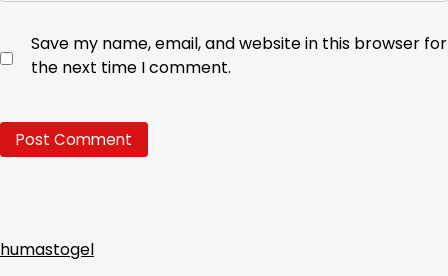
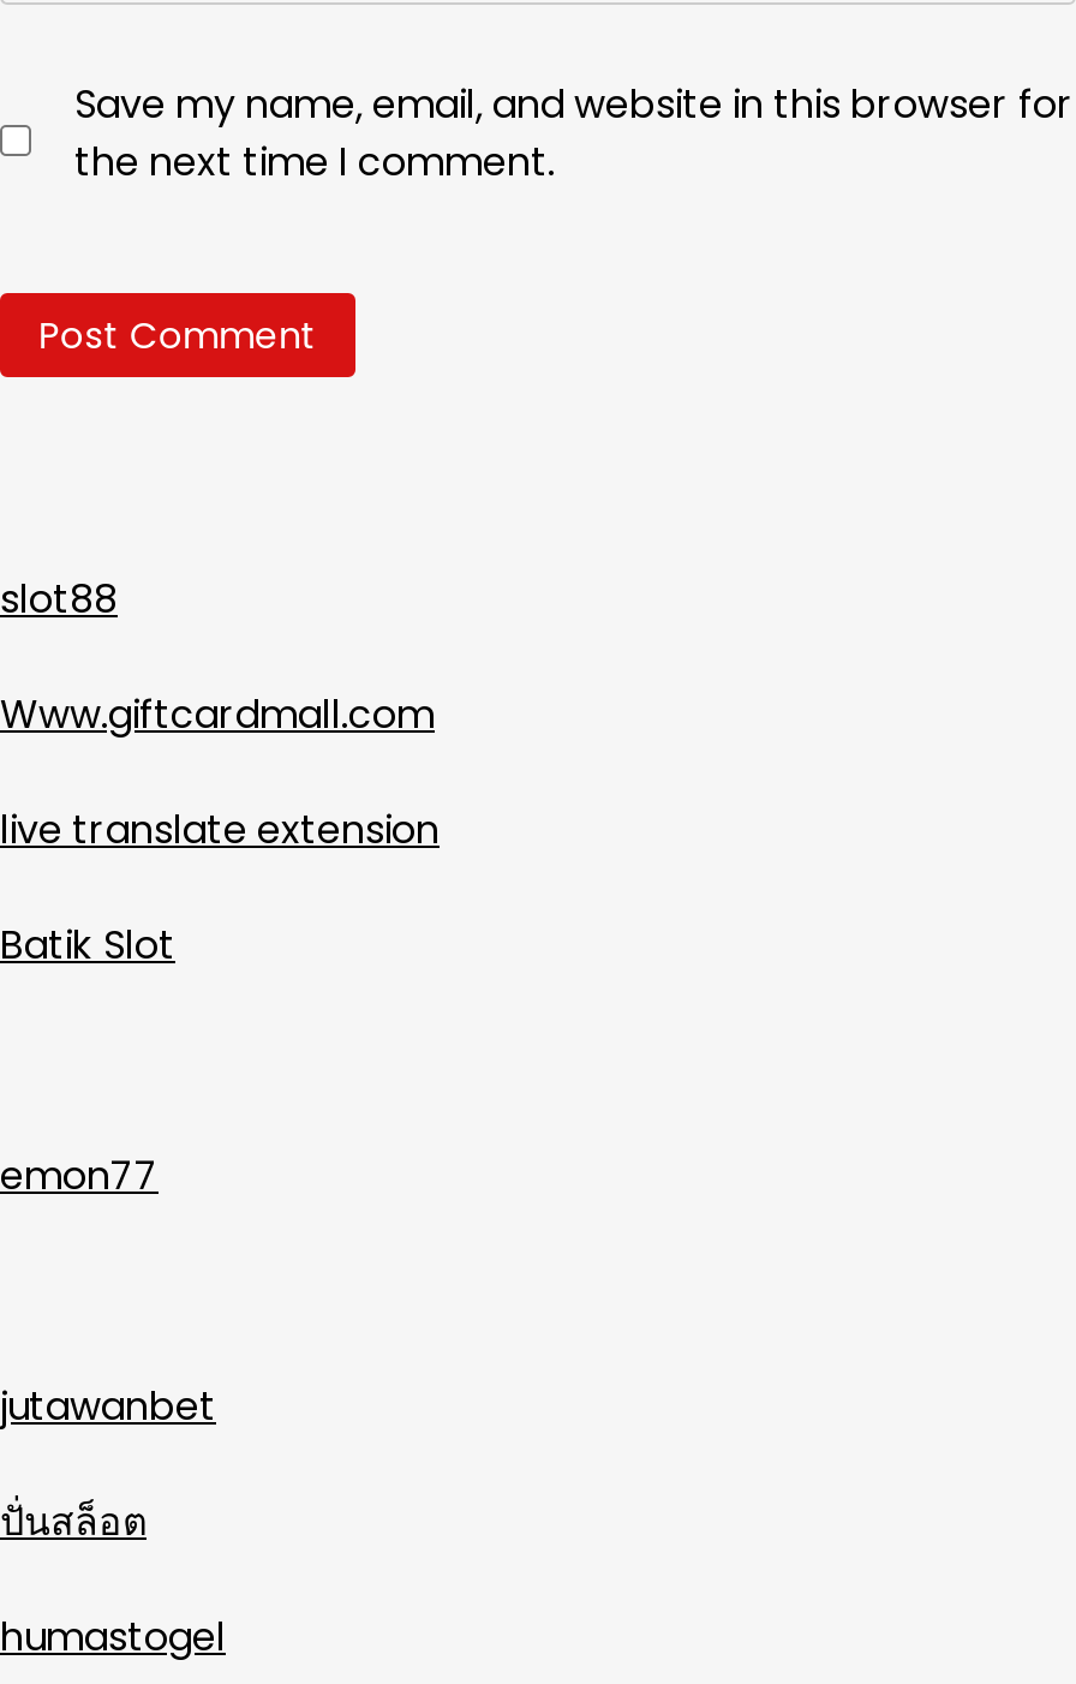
none -> [0,572,440,973] slot88 | Www.giftcardmall.com | live translate extension | Batik Slot
none -> [0,1149,159,1204] emon77
none -> [0,1379,216,1550] jutawanbet | ปั่นสล็อต

